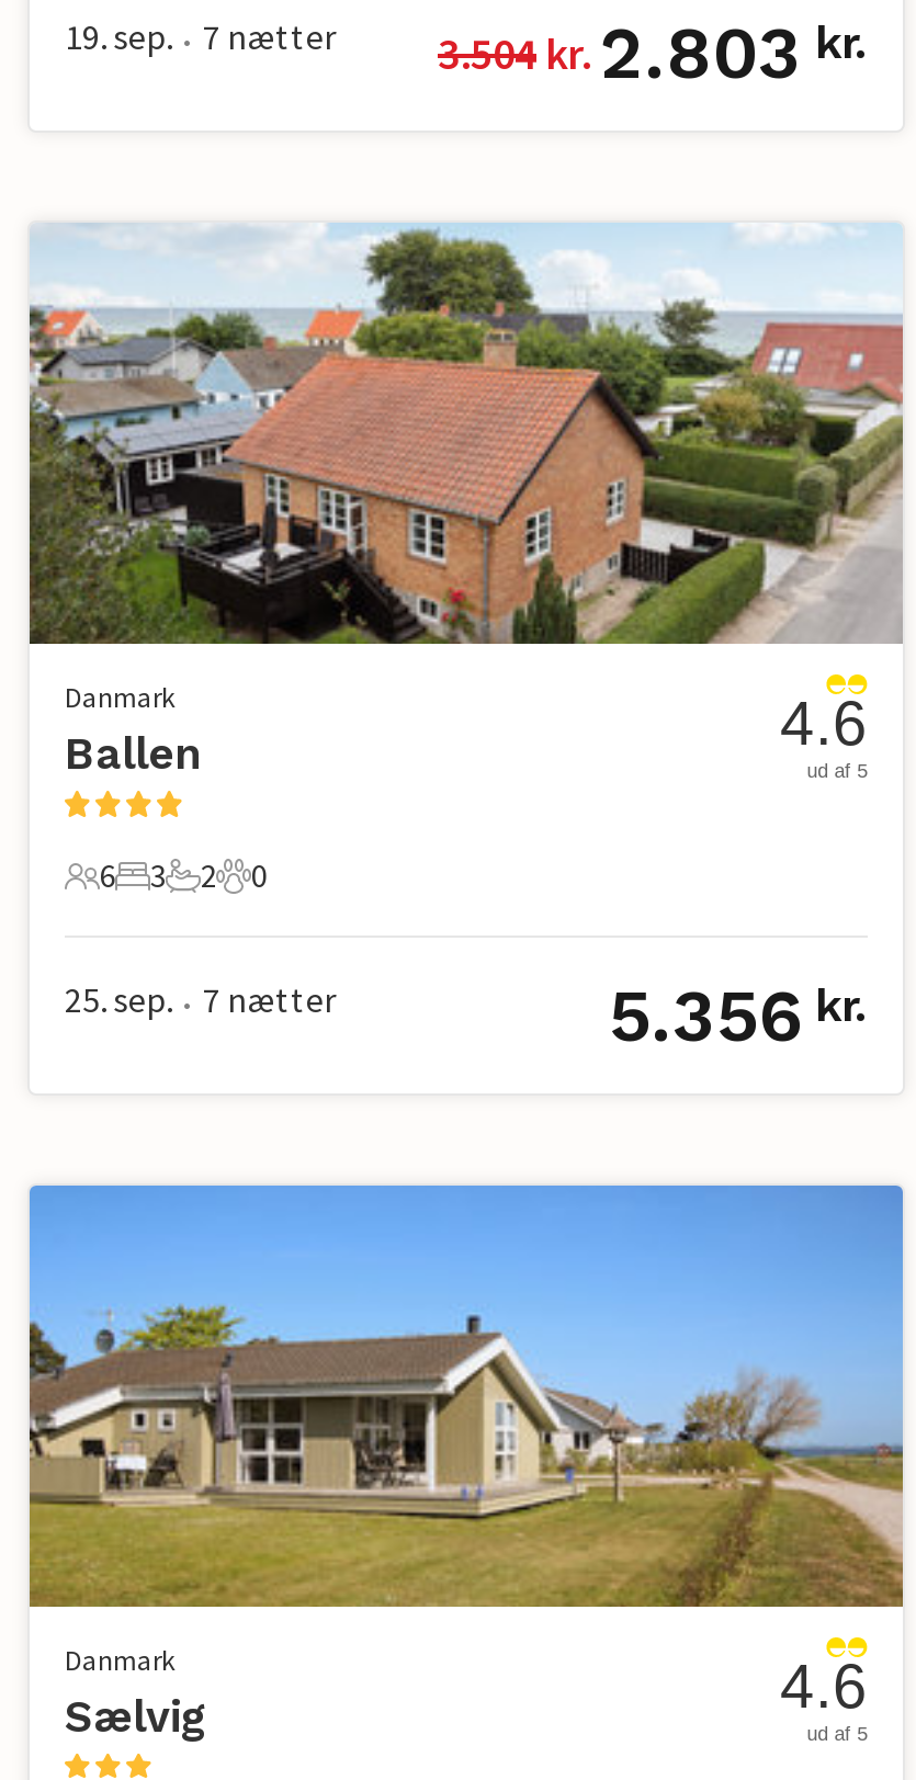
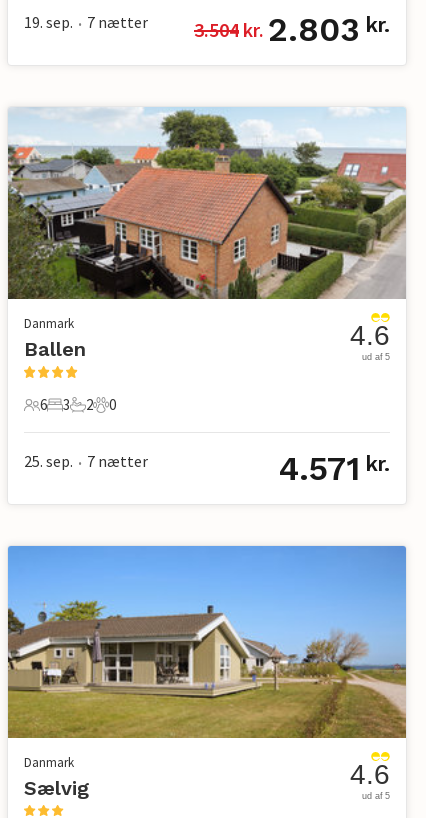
[609,972,868,1057] 5.356 kr. -> [279,449,390,488] 4.571 kr.

